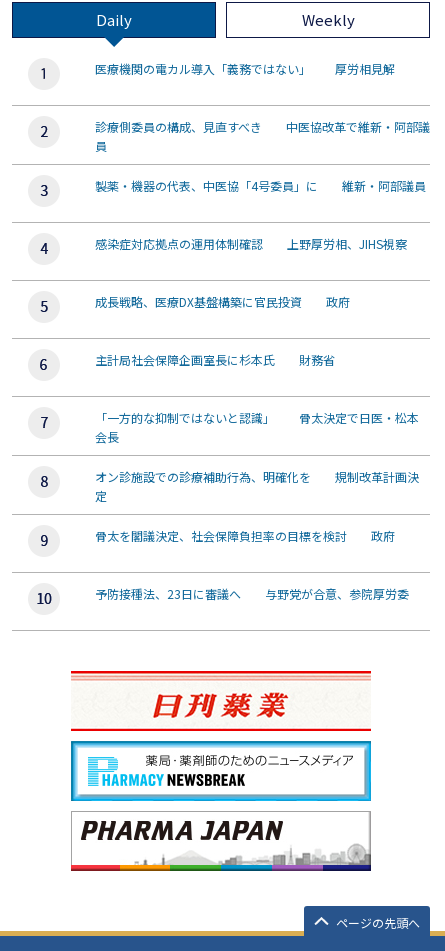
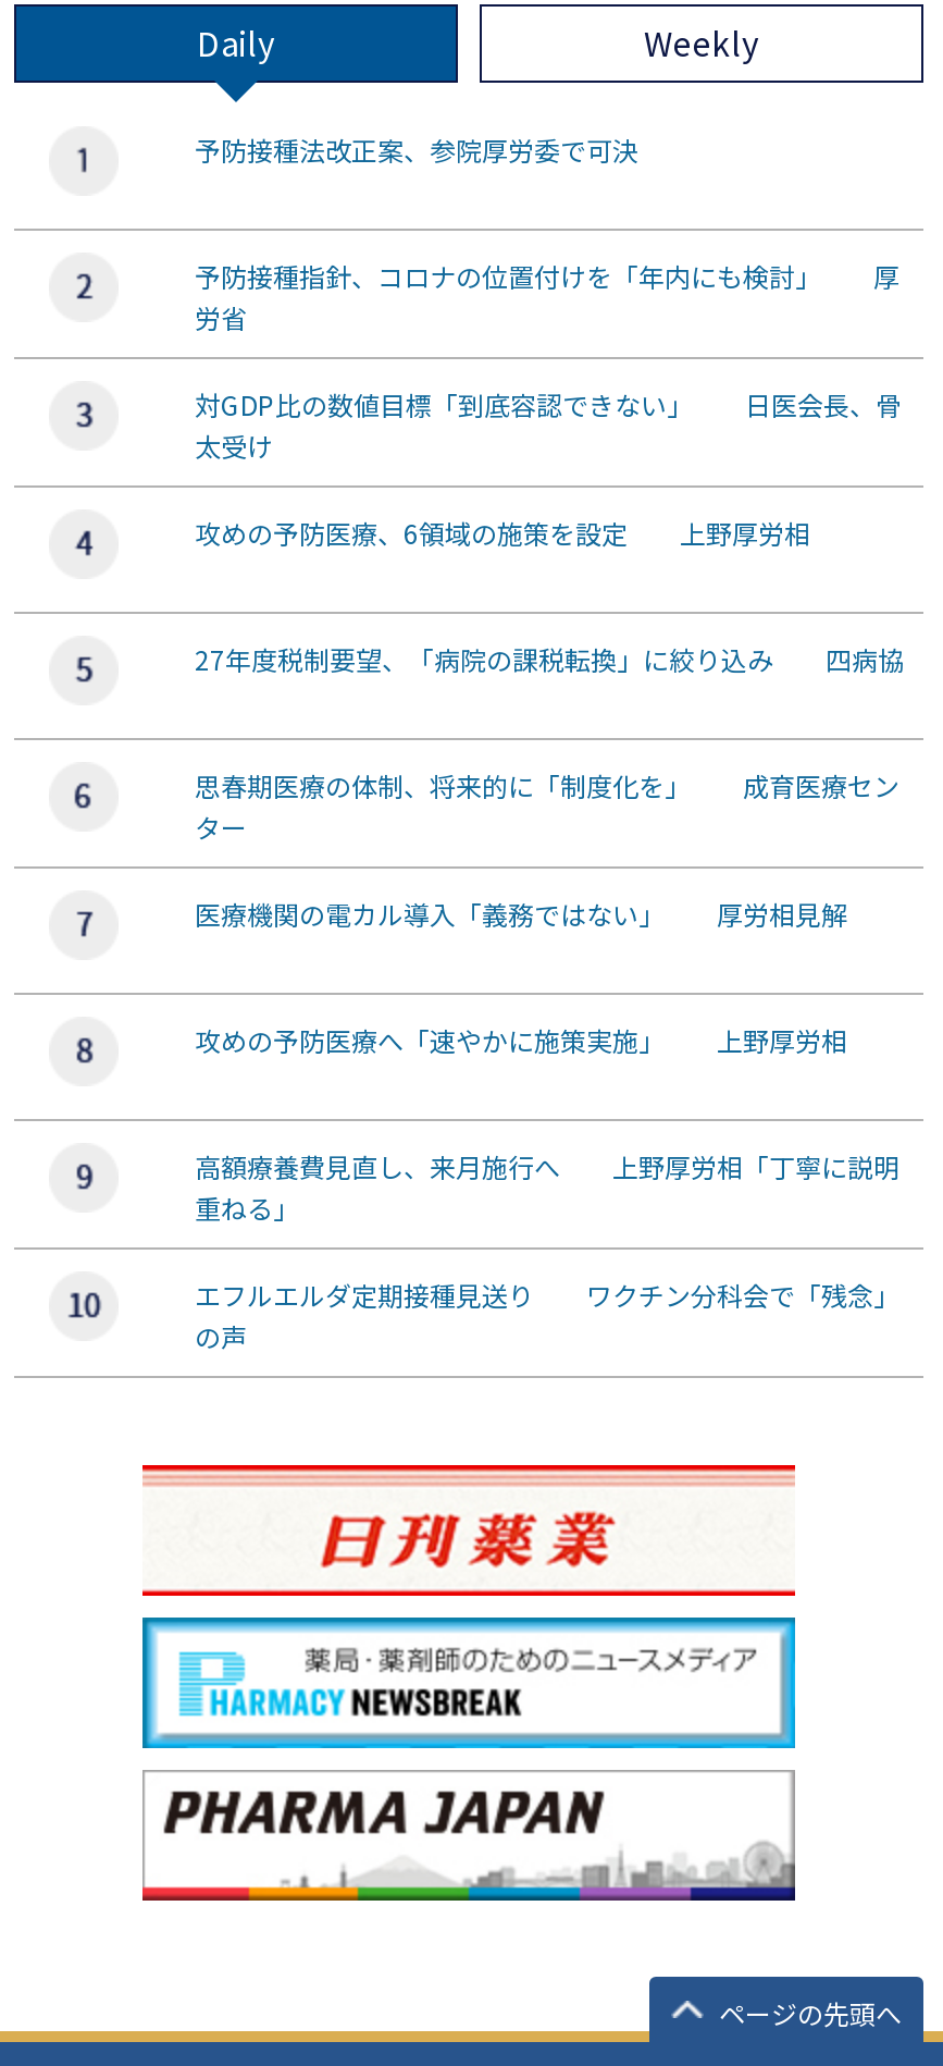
none -> [195,130,904,844] 予防接種法改正案、参院厚労委で可決 | 予防接種指針、コロナの位置付けを「年内にも検討」 厚 | 労省 | 対GDP比の数値目標「到底容認できない」 日医会長、骨 | 太受け | 攻めの予防医療、6領域の施策を設定 上野厚労相 | 27年度税制要望、「病院の課税転換」に絞り込み 四病協 | 思春期医療の体制、将来的に「制度化を」 成育医療セン | ター
moved [95,60,395,77] -> [195,895,847,932]: 医療機関の電カル導入「義務ではない」 厚労相見解
[95,118,430,602] 診療側委員の構成、見直すべき 中医協改革で維新・阿部議 | 員 | 製薬・機器の代表、中医協「4号委員」に 維新・阿部議員 | 感染症対応拠点の運用体制確認 上野厚労相、JIHS視察 | 成長戦略、医療DX基盤構築に官民投資 政府 | 主計局社会保障企画室長に杉本氏 財務省 | 「一方的な抑制ではないと認識」 骨太決定で日医・松本 | 会長 | オン診施設での診療補助行為、明確化を 規制改革計画決 | 定 | 骨太を閣議決定、社会保障負担率の目標を検討 政府 | 予防接種法、23日に審議へ 与野党が合意、参院厚労委 -> [195,1021,899,1354] 攻めの予防医療へ「速やかに施策実施」 上野厚労相 | 高額療養費見直し、来月施行へ 上野厚労相「丁寧に説明 | 重ねる」 | エフルエルダ定期接種見送り ワクチン分科会で「残念」 | の声

